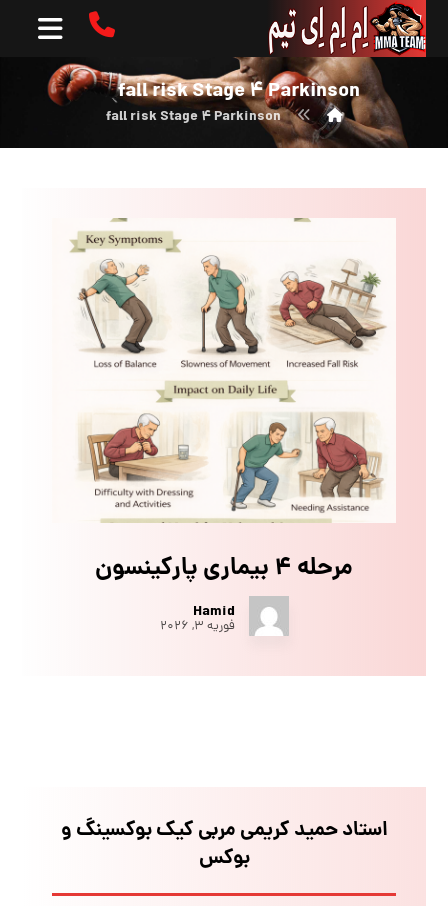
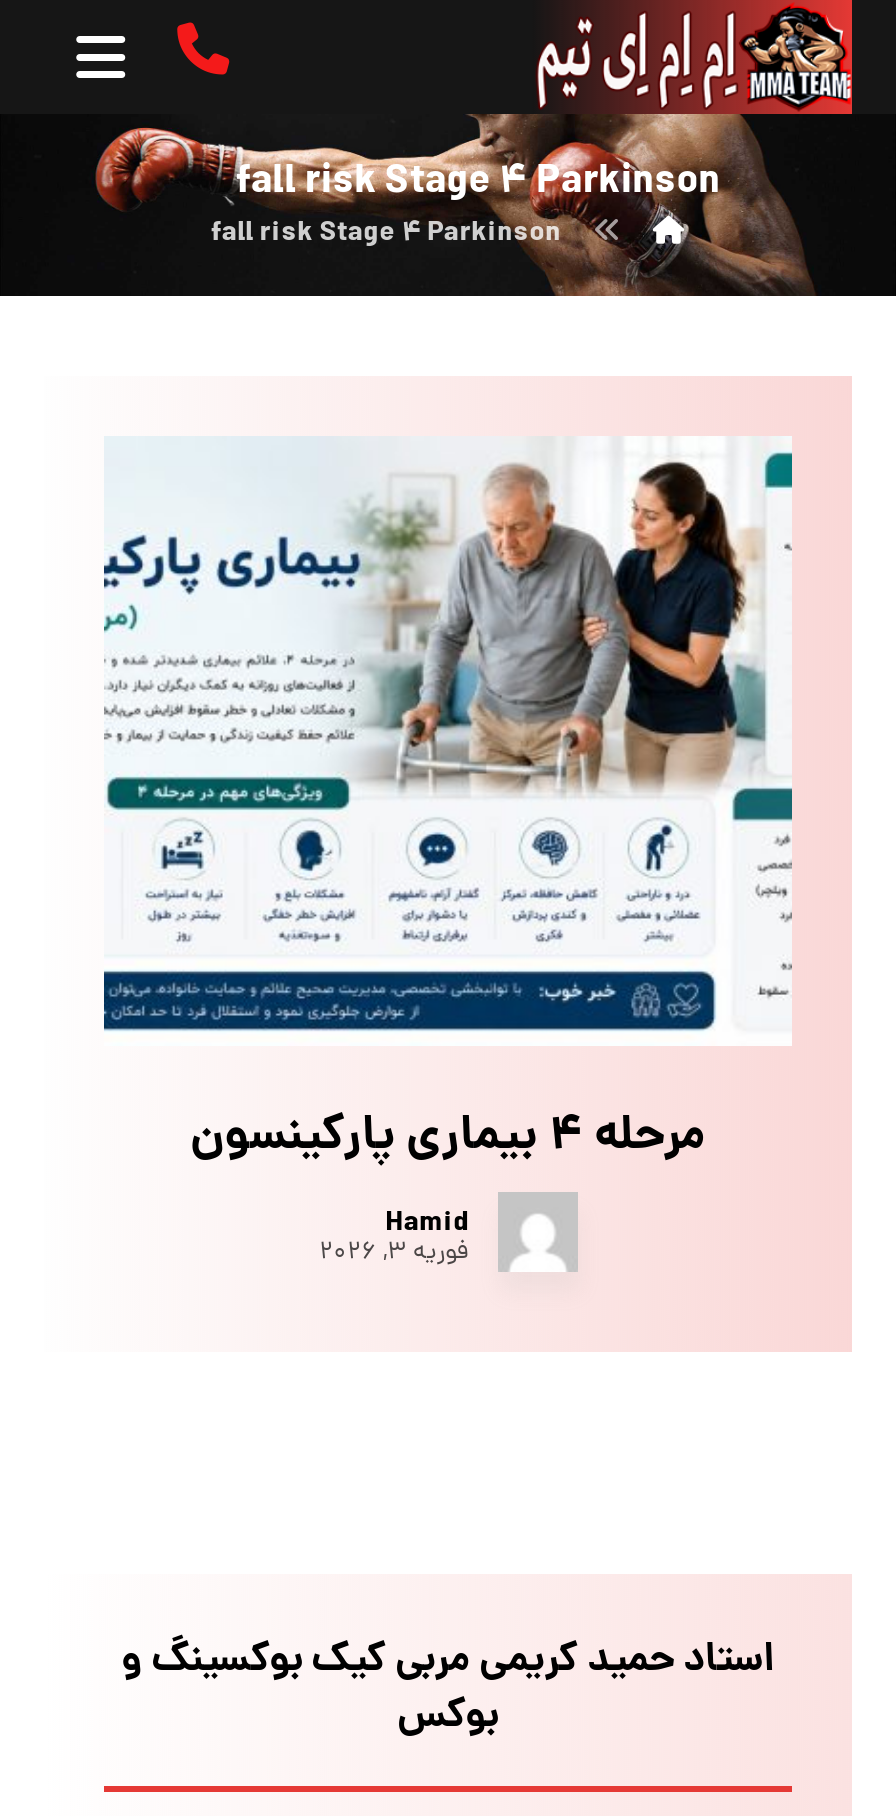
[52,217,396,524] [image] -> [102,436,794,1046] [image]

